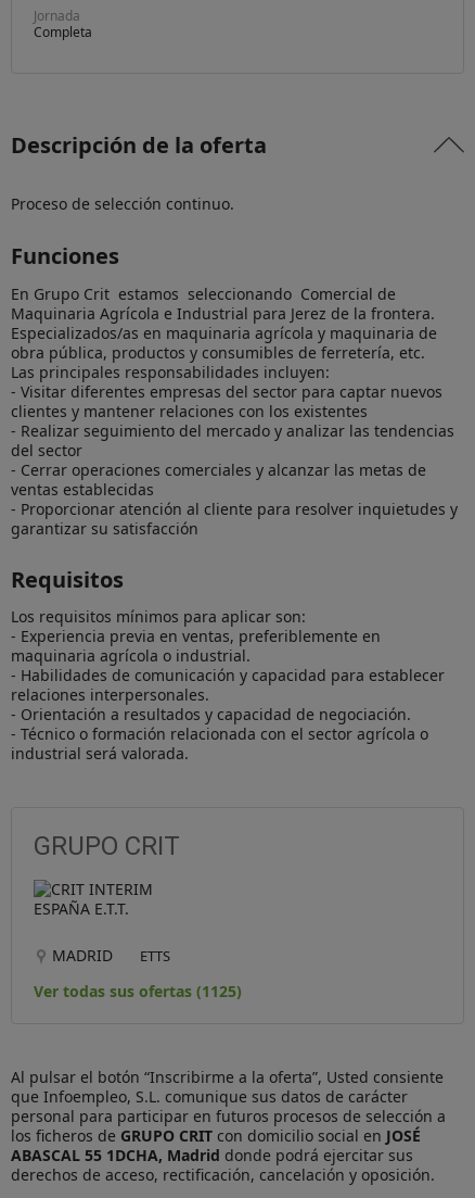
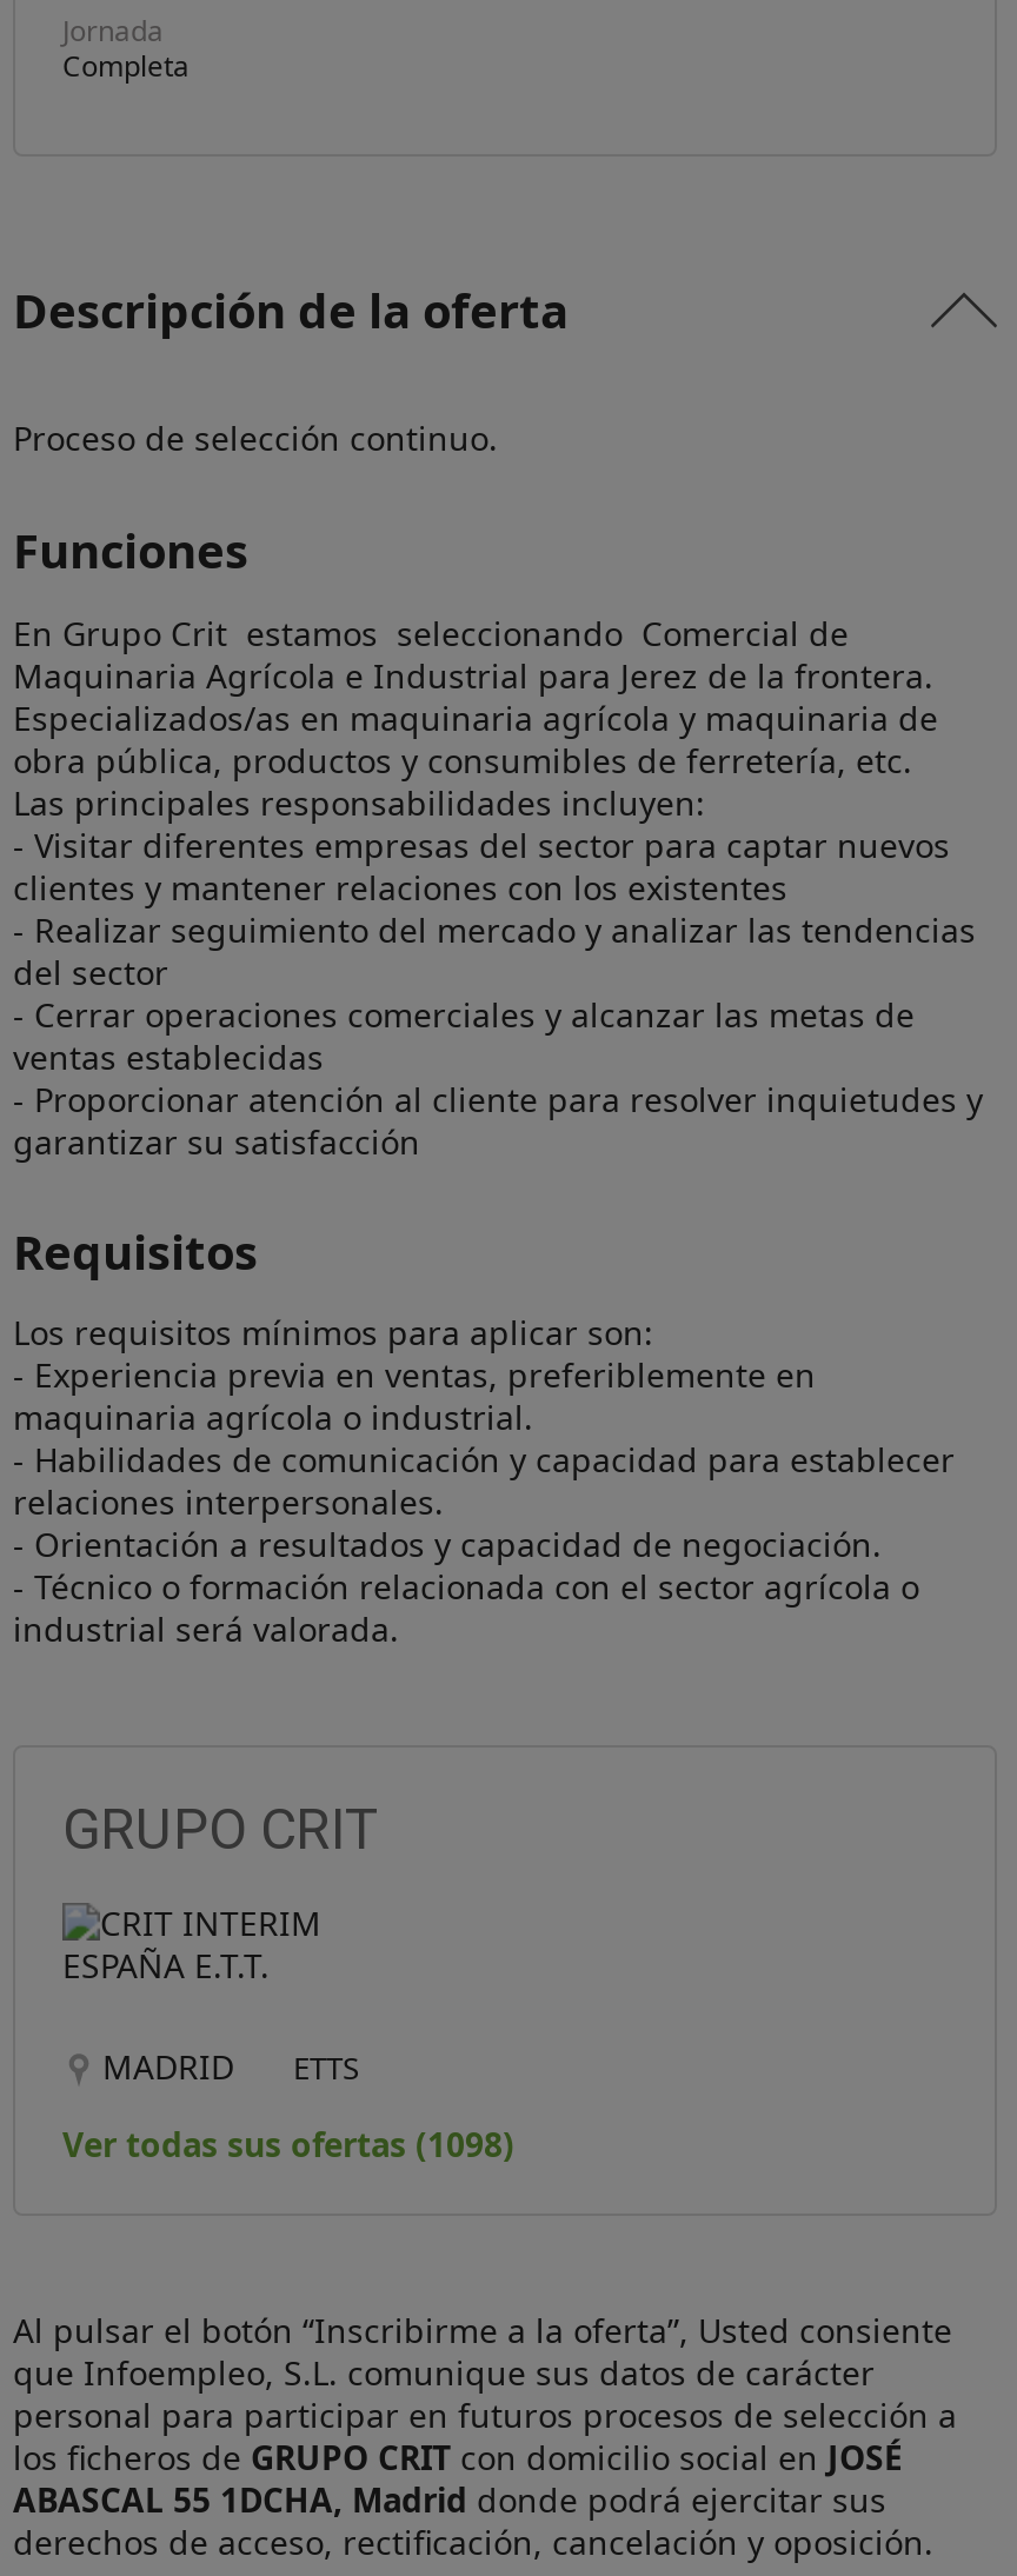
[34,981,242,1002] Ver todas sus ofertas (1125) -> [62,2122,514,2167] Ver todas sus ofertas (1098)

